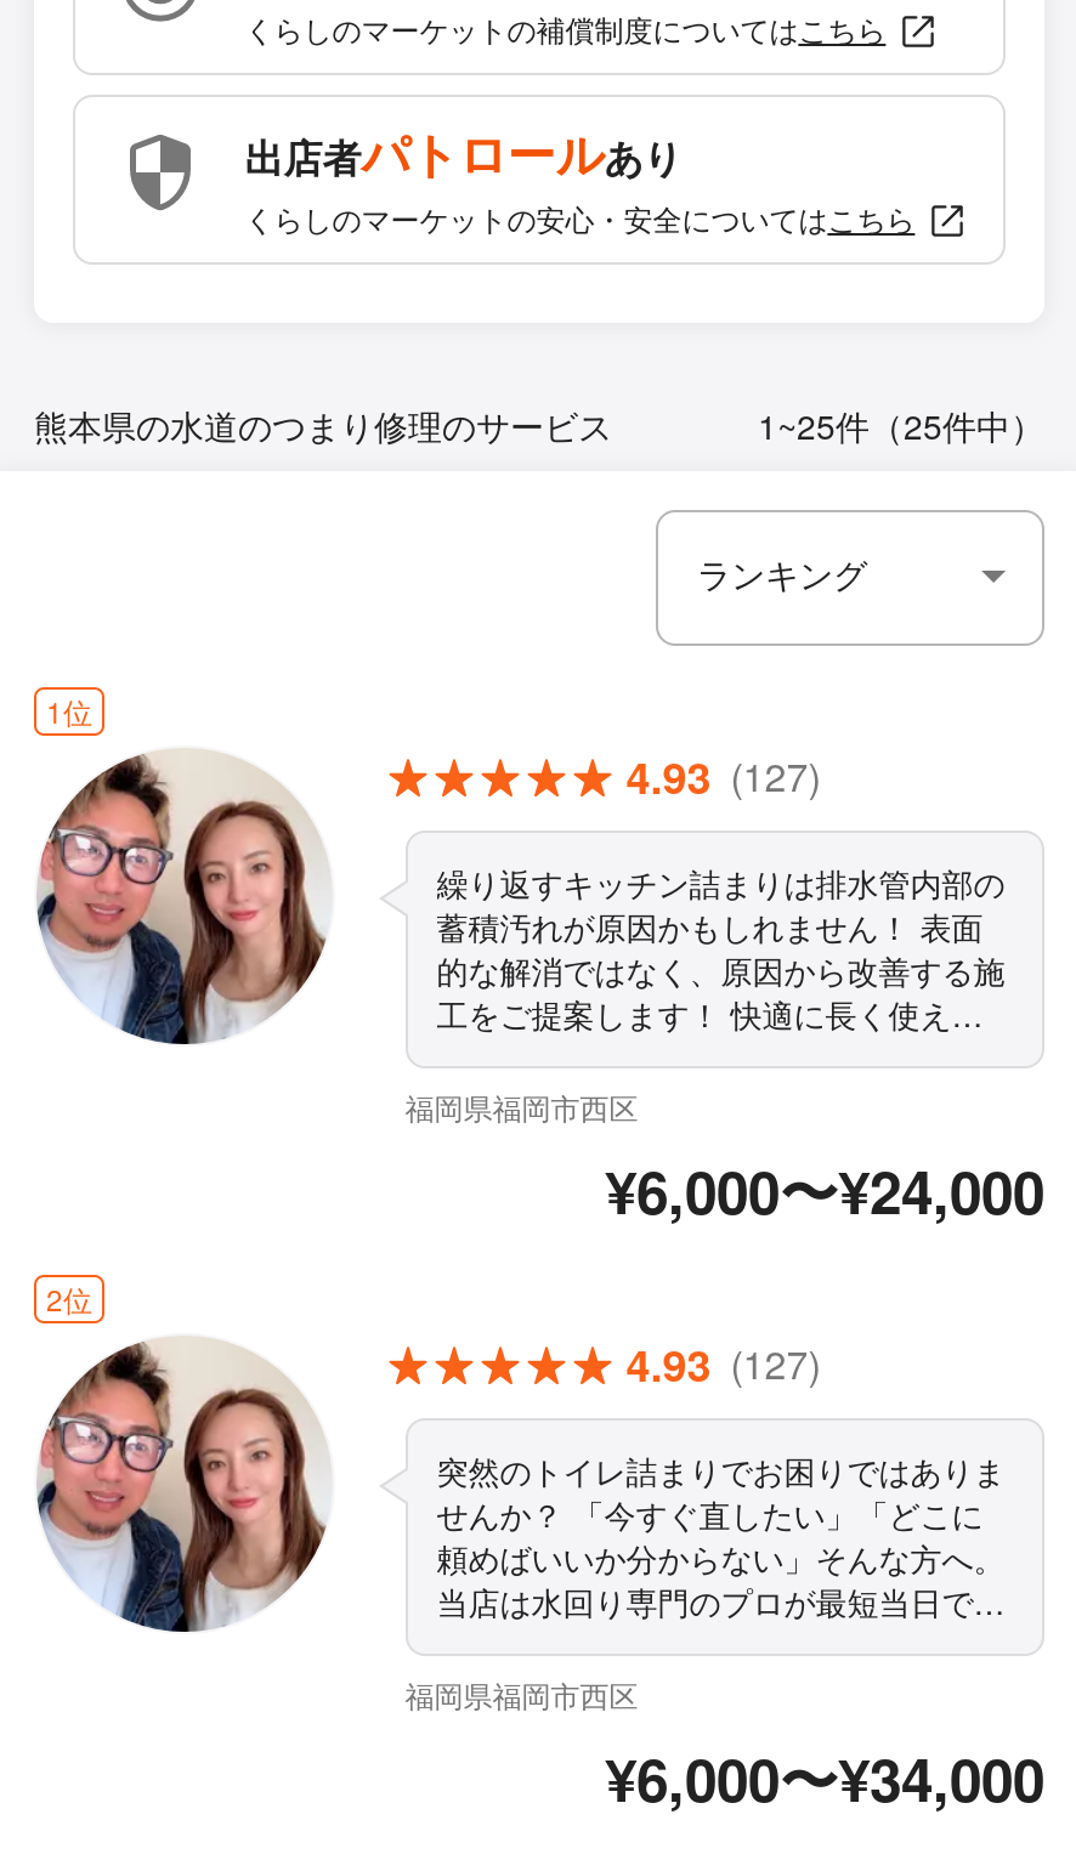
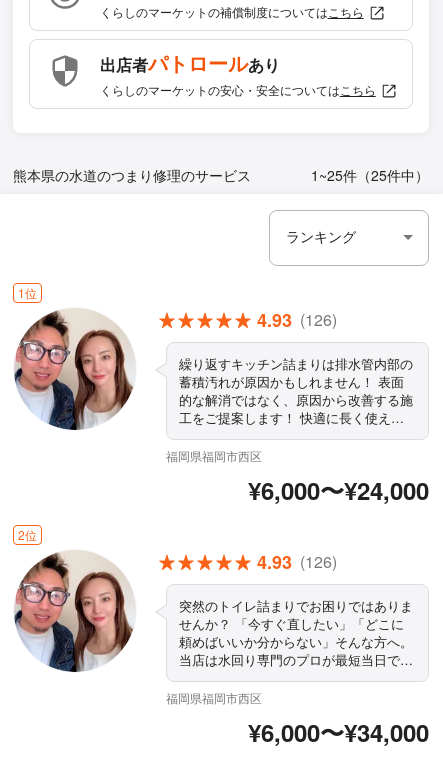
[626,745,820,809] 4.93 (127) -> [257,307,337,333] 4.93 (126)
[626,1333,820,1396] 4.93 (127) -> [257,549,337,575] 4.93 (126)

